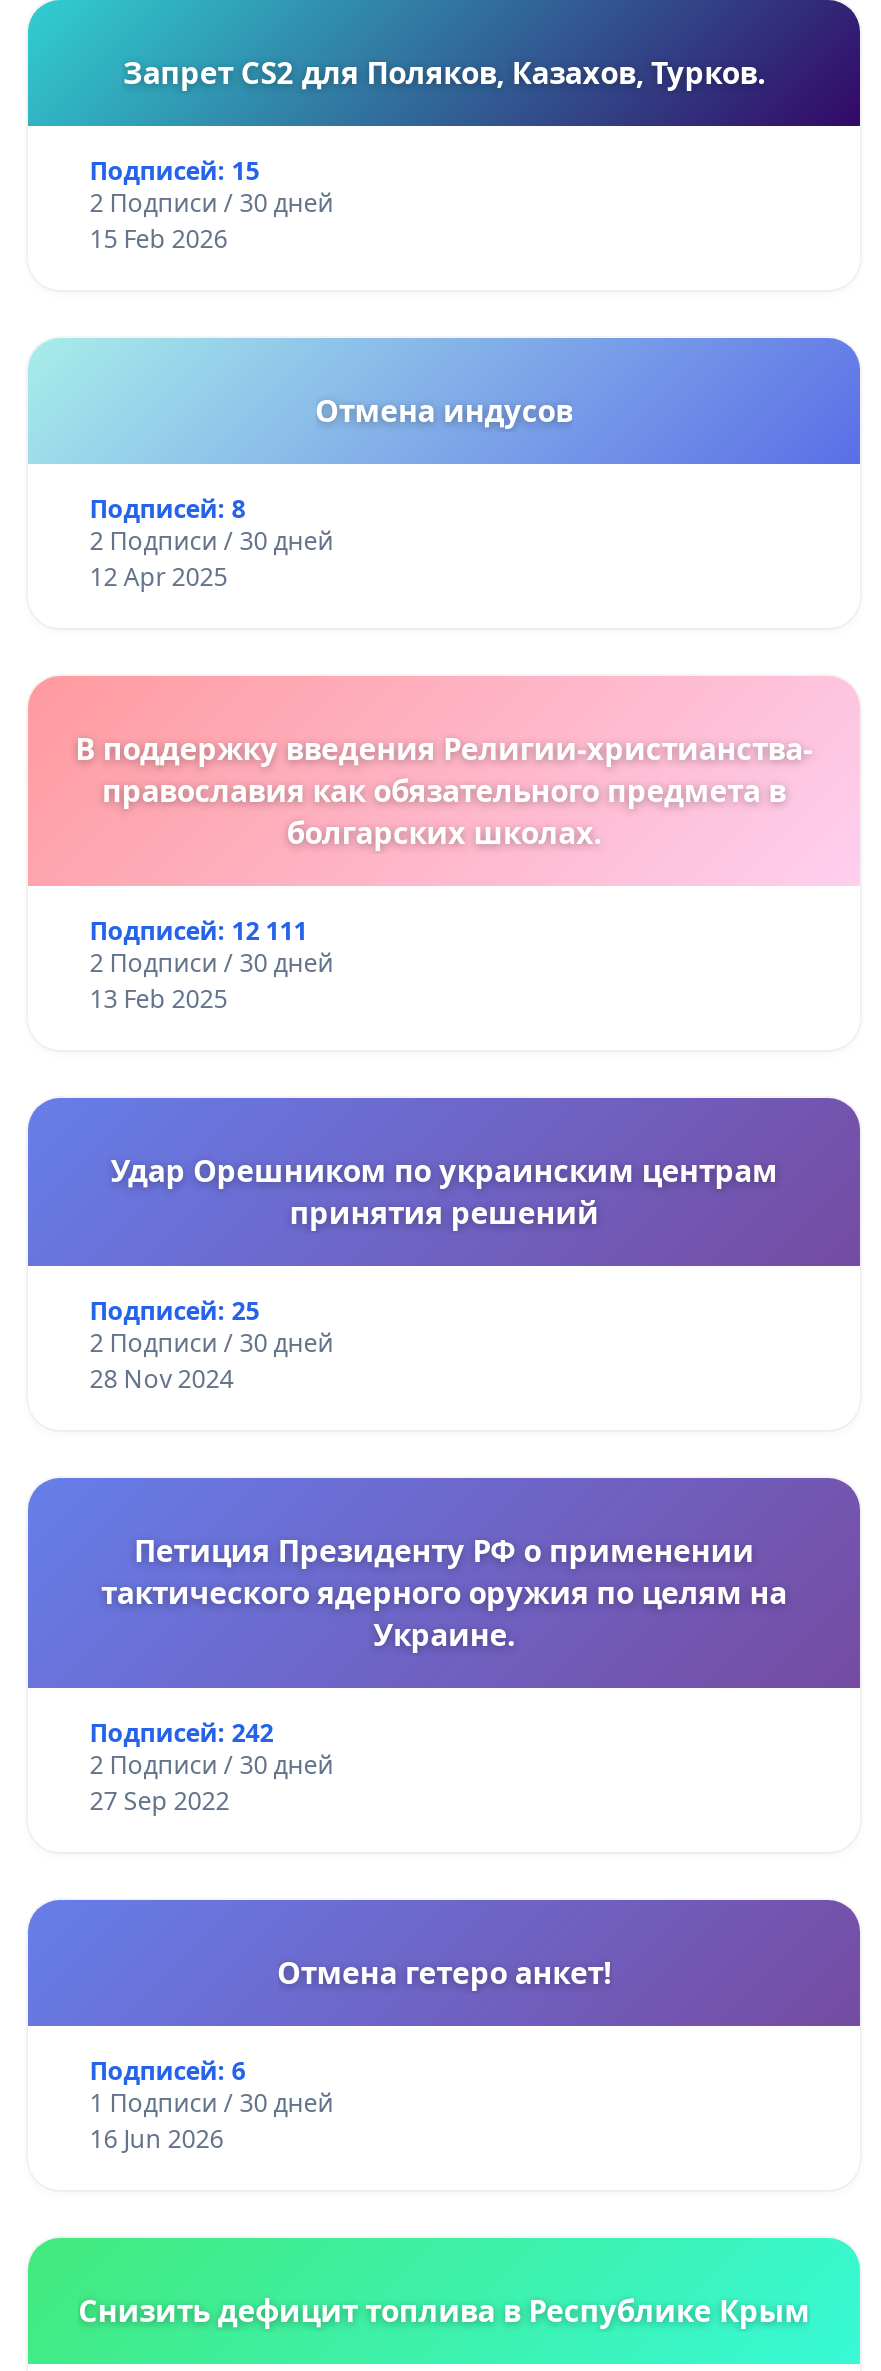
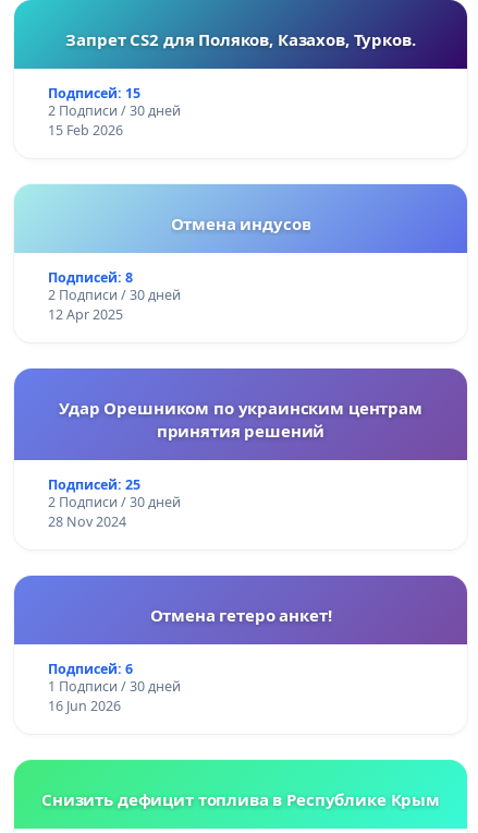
[26,674,860,1016] [image] | В поддержку введения Религии-христианства- | православия как обязательного предмета в | болгарских школах. | Подписей: 12 111 | 2 Подписи / 30 дней | 13 Feb 2025 -> none
[90,1530,787,1818] Петиция Президенту РФ о применении | тактического ядерного оружия по целям на | Украине. | Подписей: 242 | 2 Подписи / 30 дней | 27 Sep 2022 -> none

